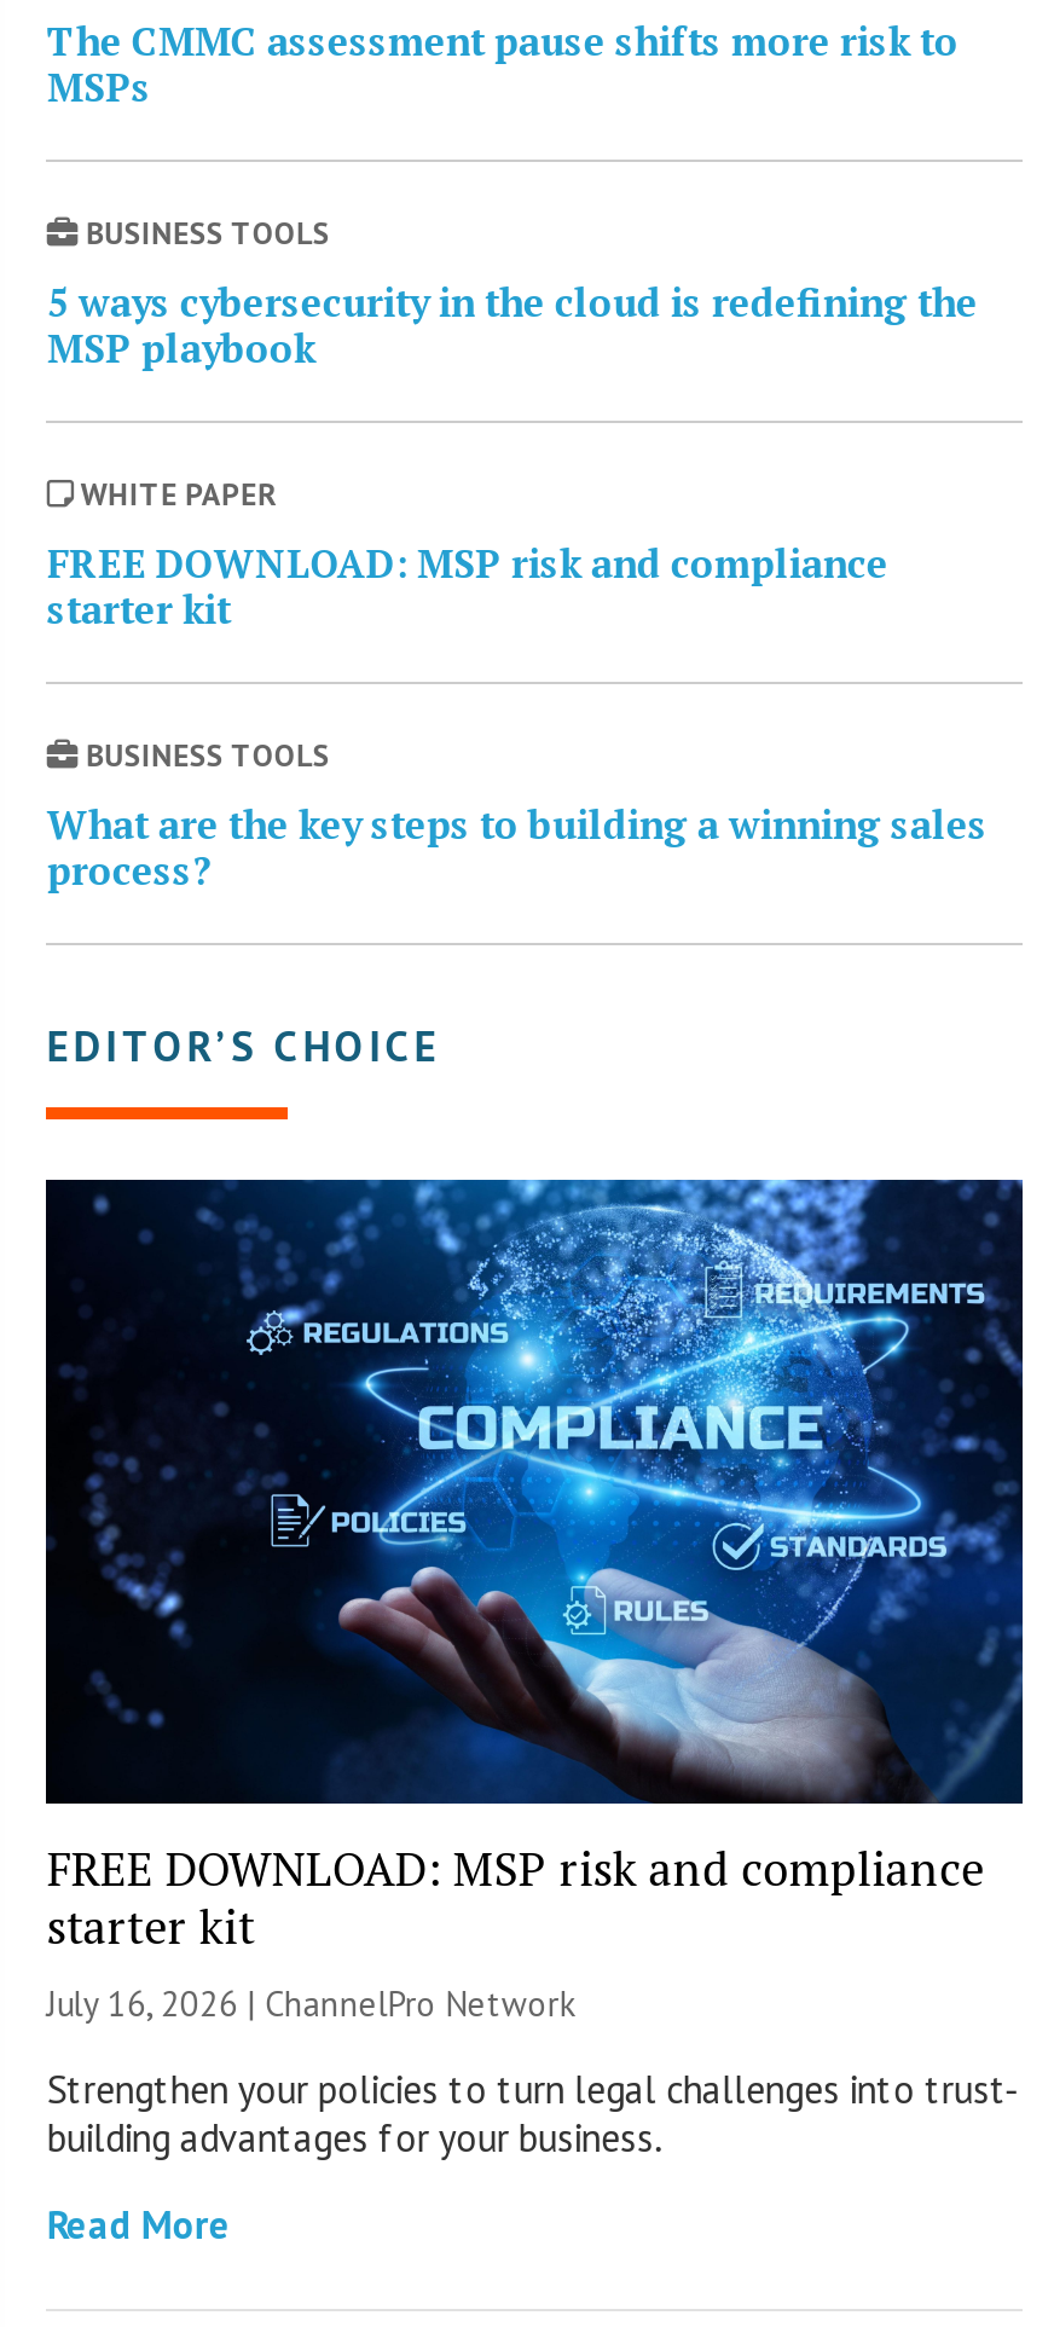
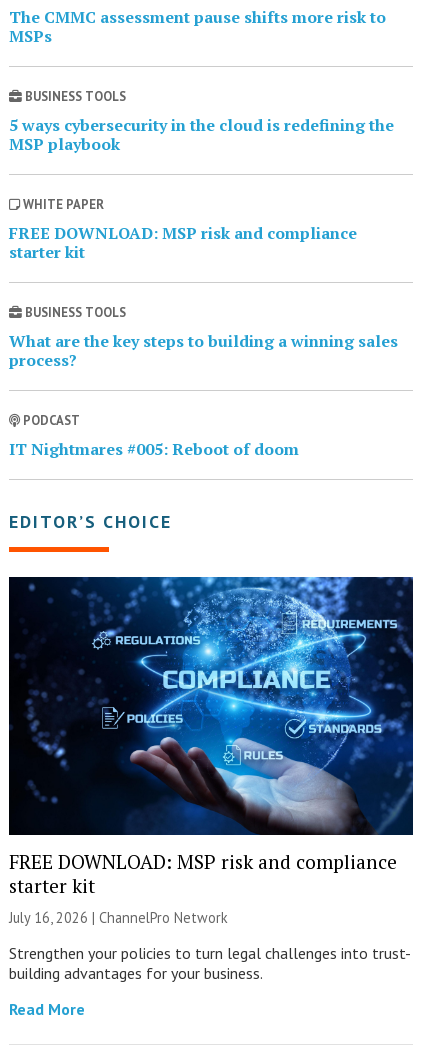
none -> [9,412,299,460] PODCAST | IT Nightmares #005: Reboot of doom

